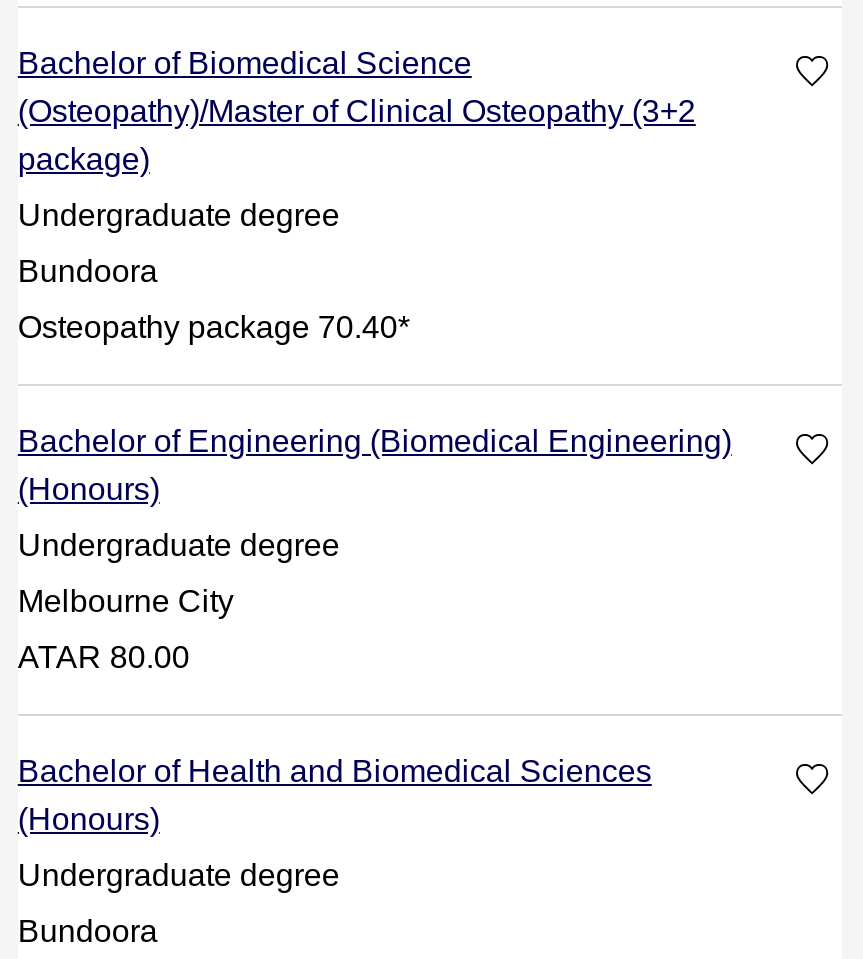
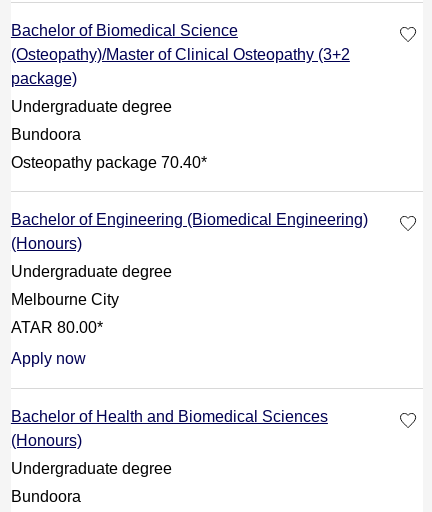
[18,640,190,674] ATAR 80.00 -> [11,319,103,367] ATAR 80.00* | Apply now

